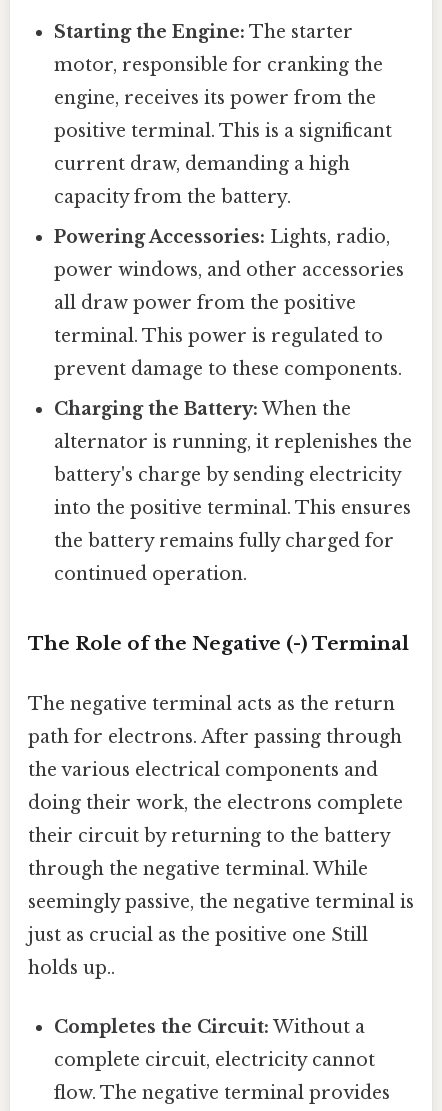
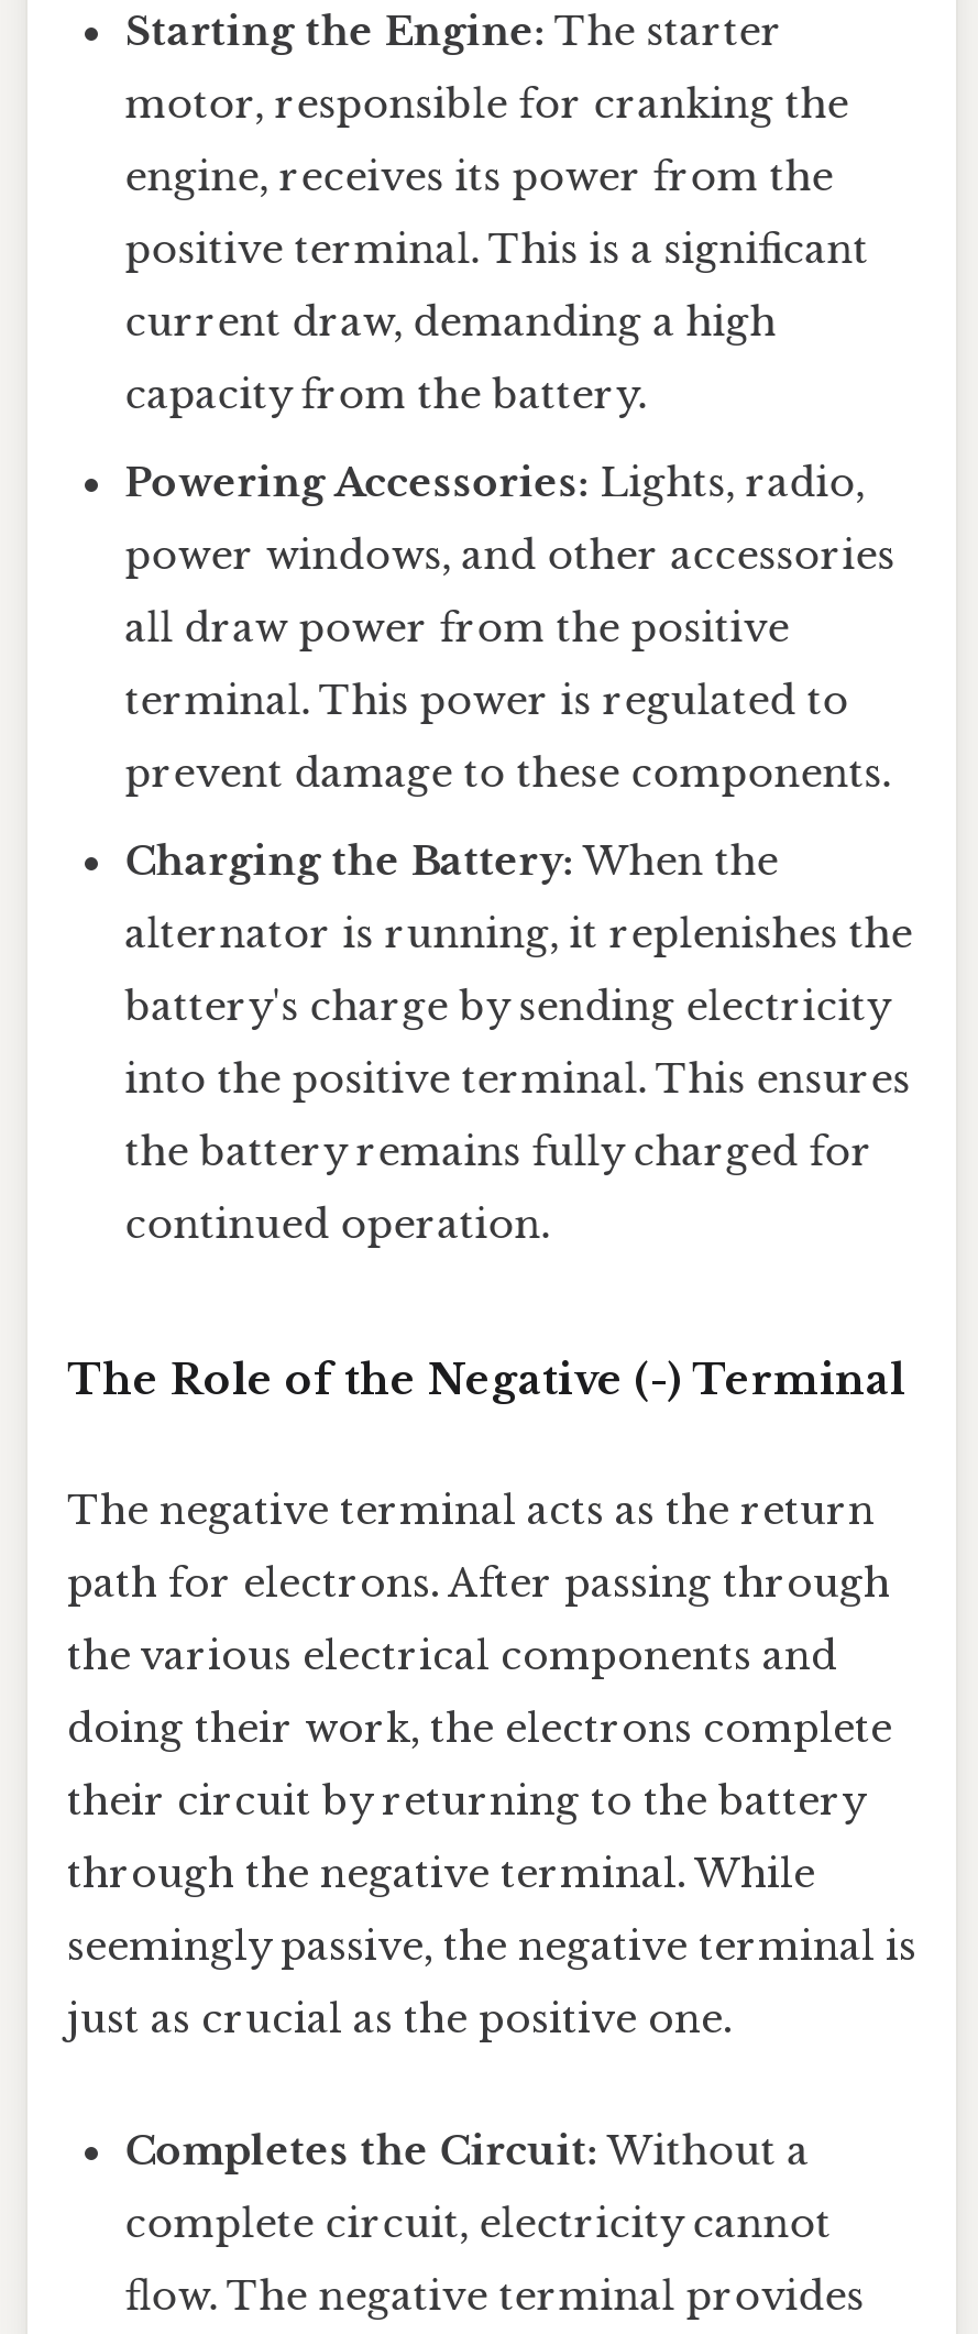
[28,924,368,979] just as crucial as the positive one Still | holds up.. -> [67,1996,732,2045] just as crucial as the positive one.

